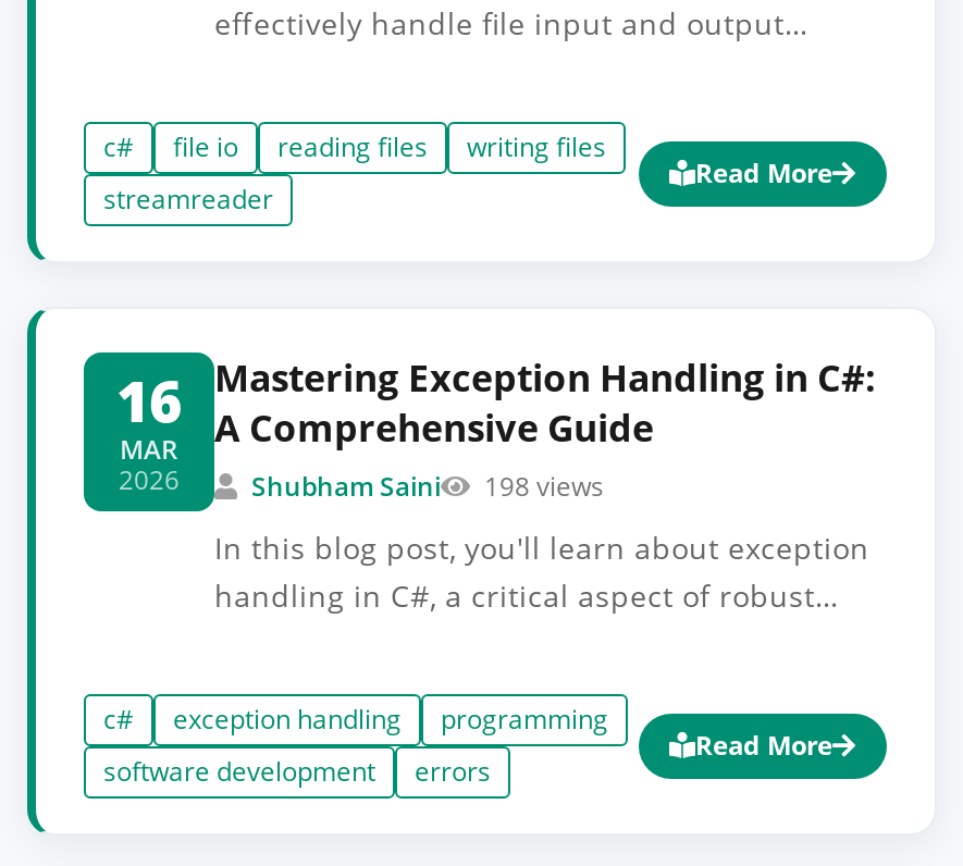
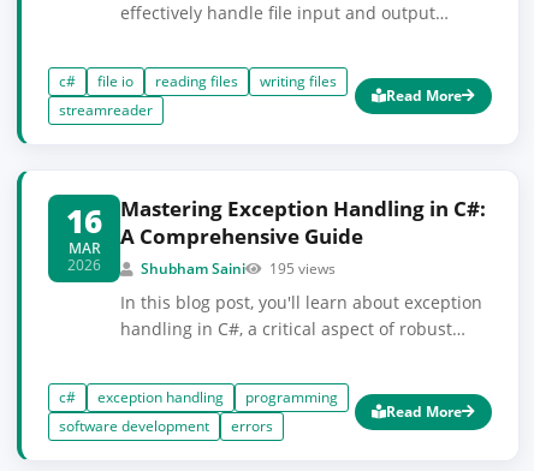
[119,461,604,505] 2026 Shubham Saini 198 views -> [67,255,336,279] 2026 Shubham Saini 195 views

